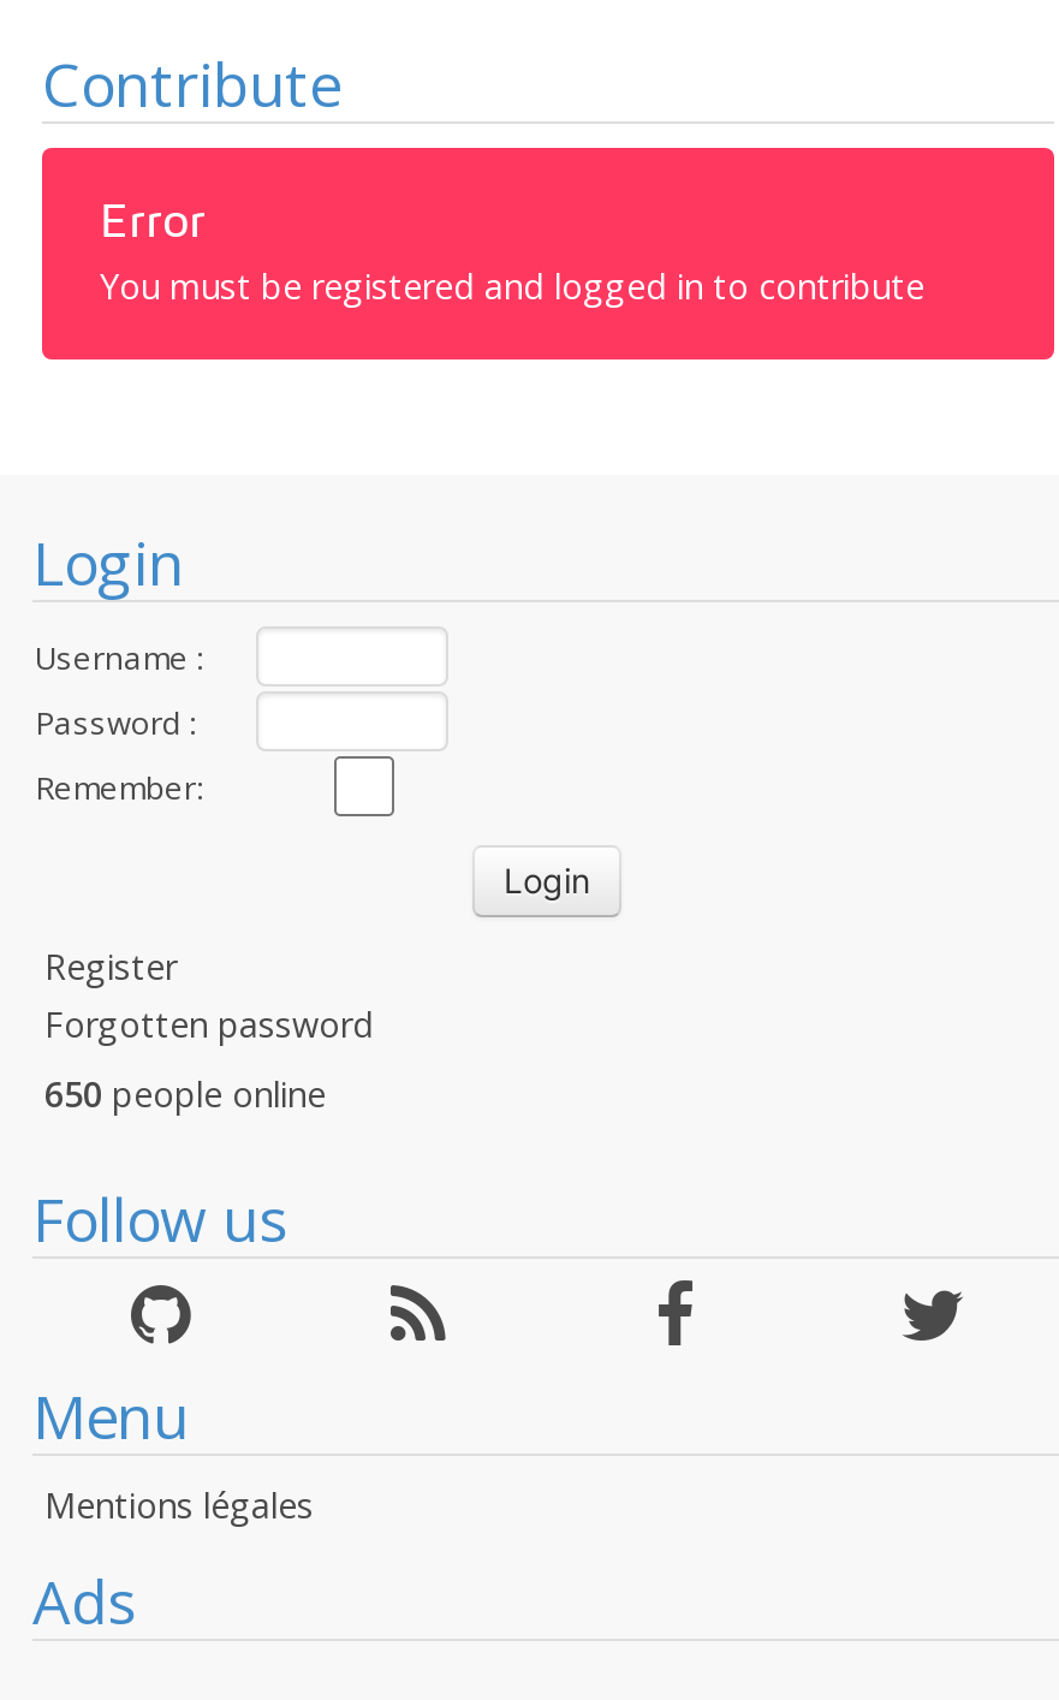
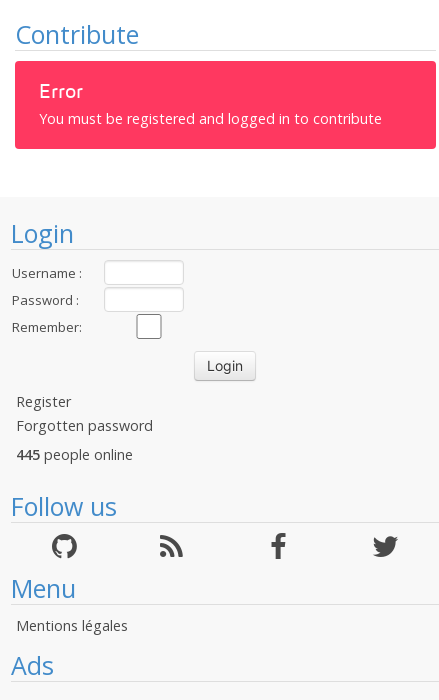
[44,1071,326,1117] 650 people online -> [16,445,133,464] 445 people online

